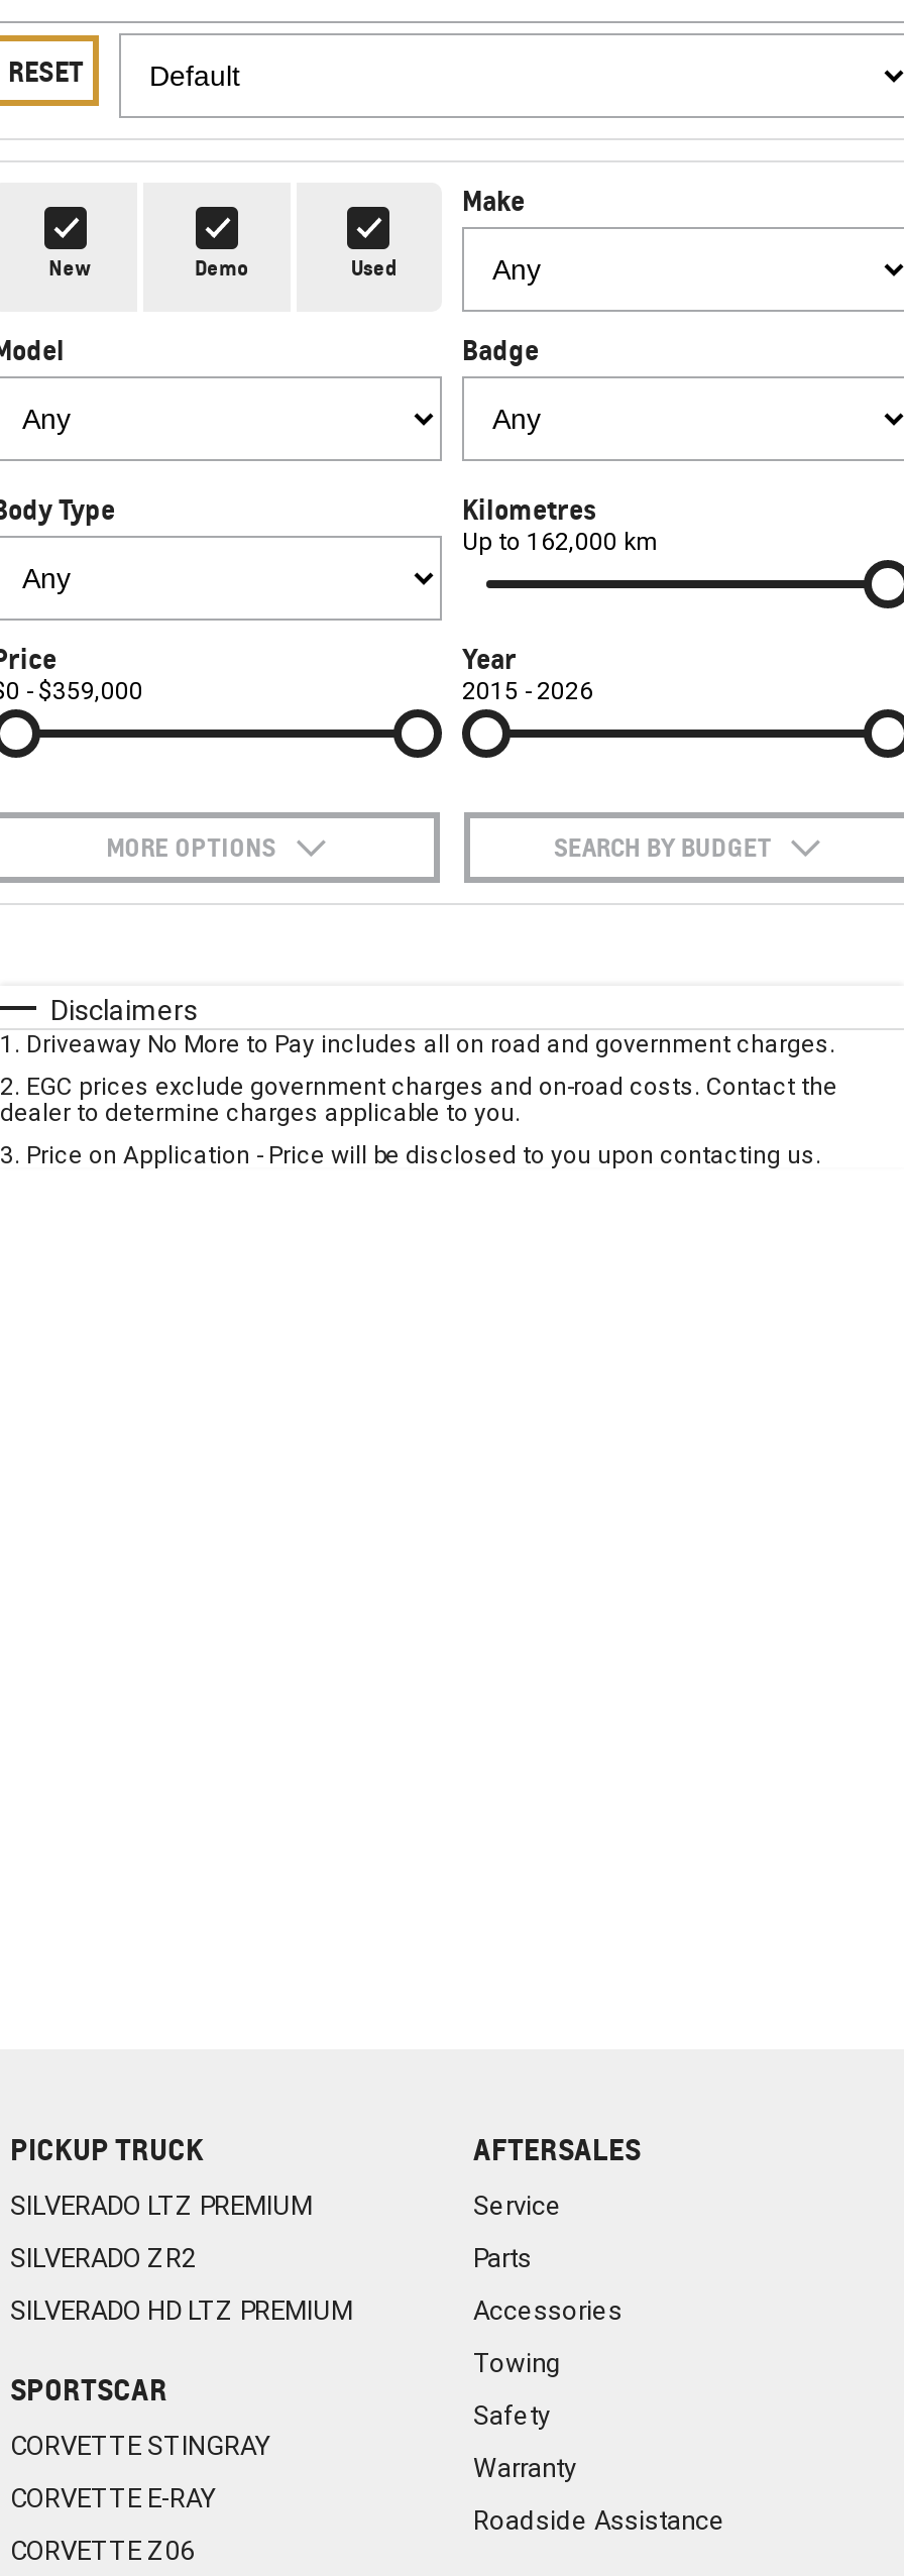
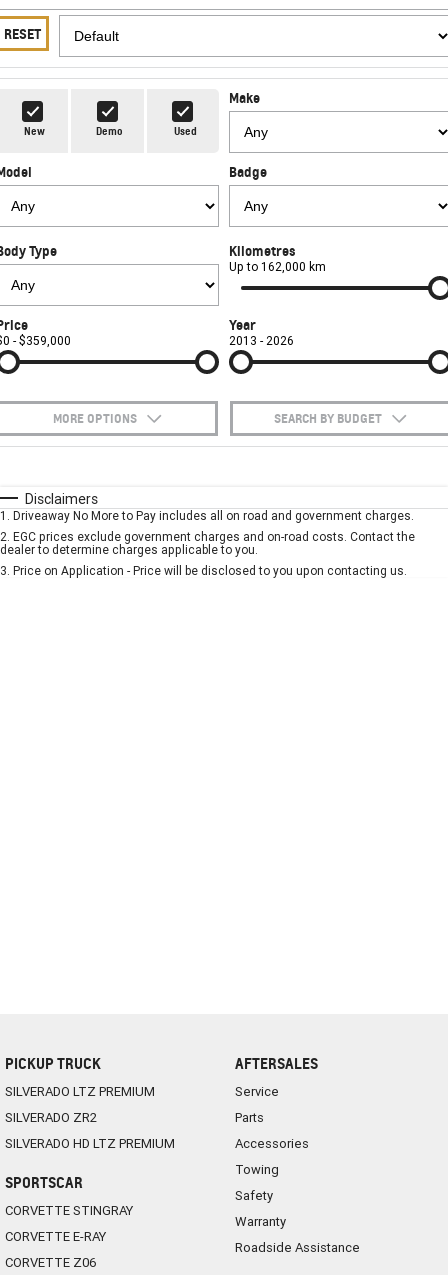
[462,675,593,705] 2015 - 2026 -> [229,333,294,348] 2013 - 2026

